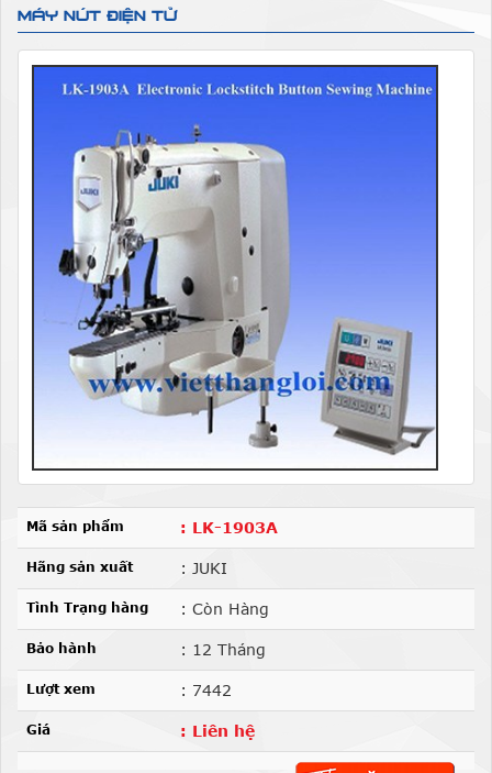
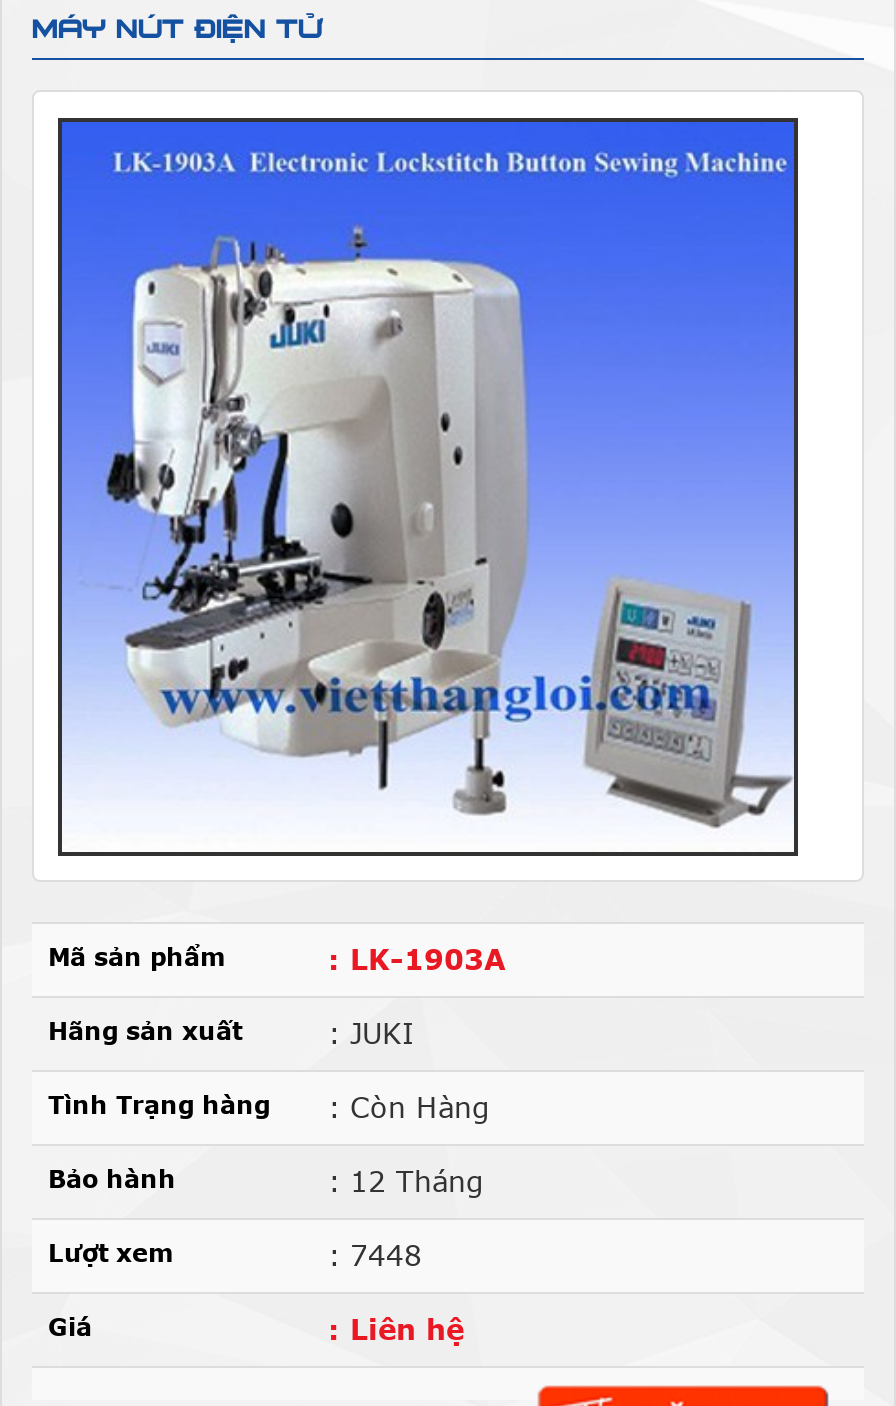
[180,681,232,700] : 7442 -> [328,1238,422,1272] : 7448

